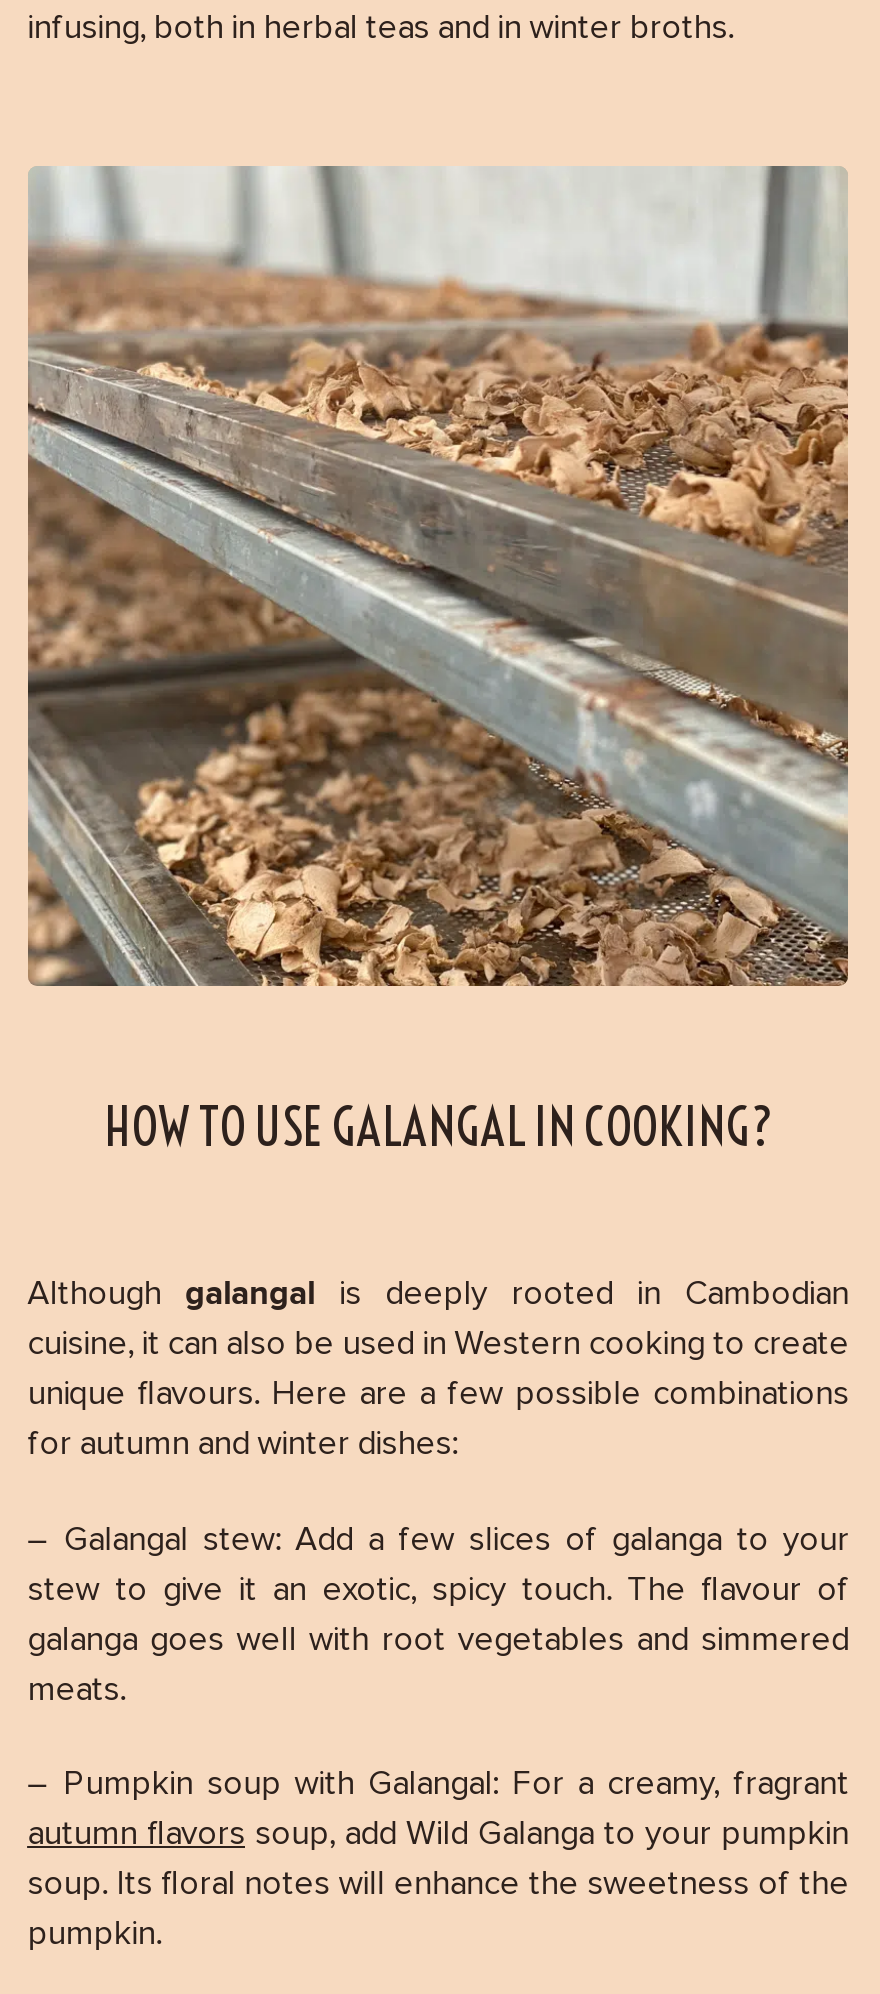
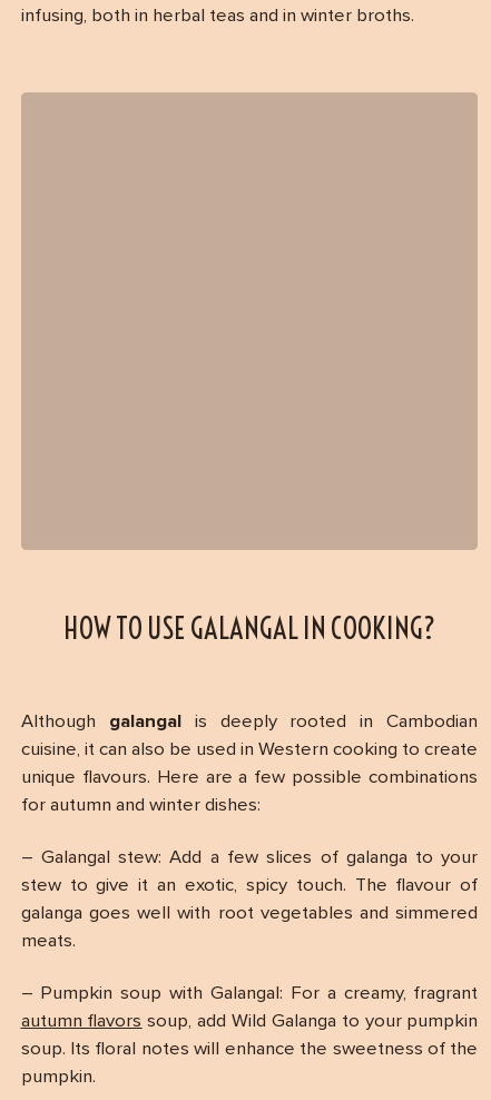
[28,166,848,988] [image] -> none

